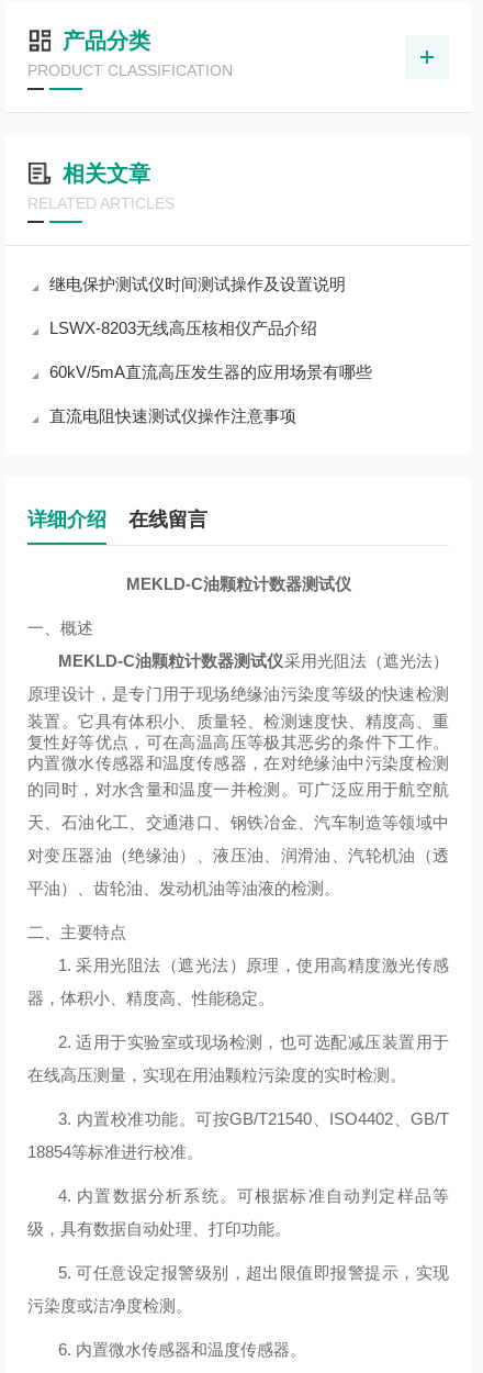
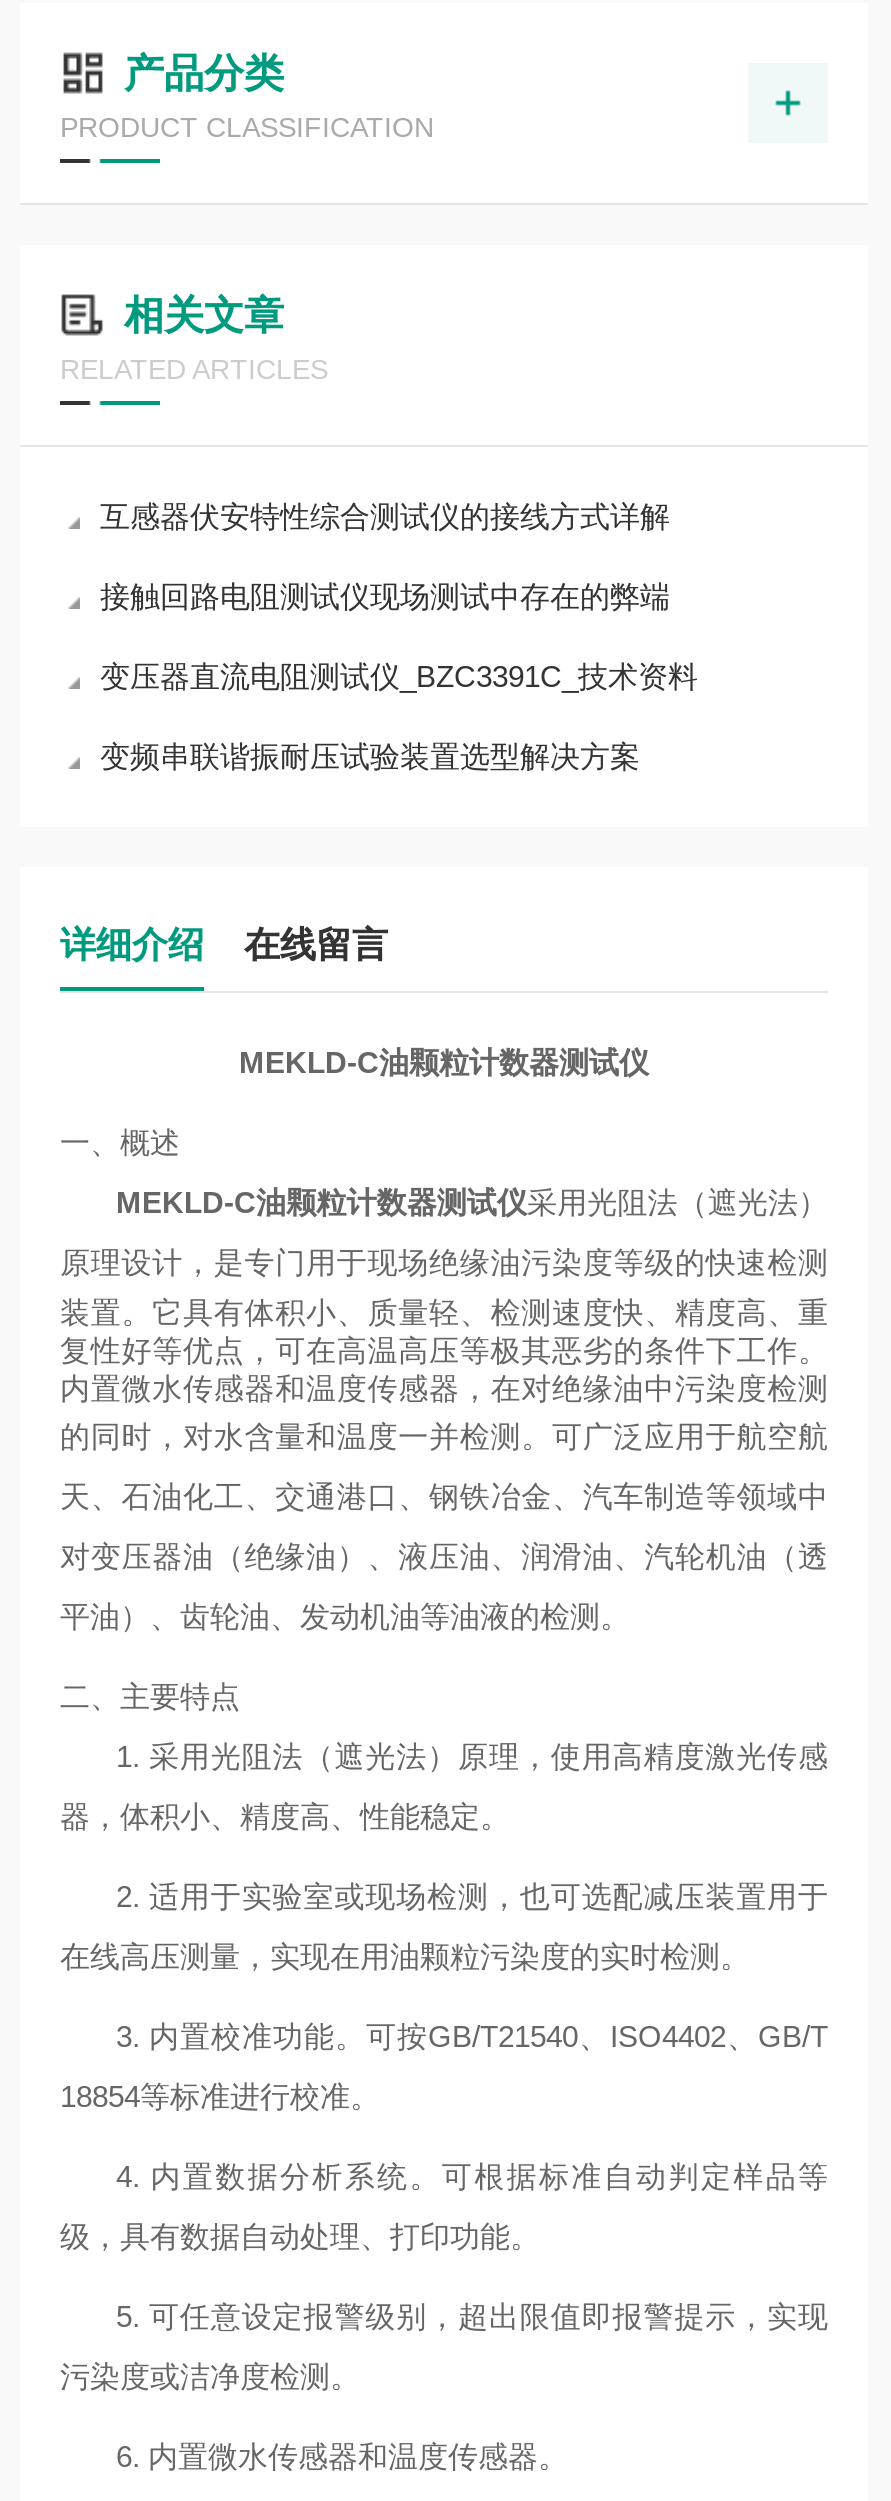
[49,275,346,293] 继电保护测试仪时间测试操作及设置说明 -> [100,499,670,533] 互感器伏安特性综合测试仪的接线方式详解
[49,319,317,337] LSWX-8203无线高压核相仪产品介绍 -> [100,579,670,613] 接触回路电阻测试仪现场测试中存在的弊端
[49,362,372,381] 60kV/5mA直流高压发生器的应用场景有哪些 -> [100,659,698,693] 变压器直流电阻测试仪_BZC3391C_技术资料
[49,406,296,425] 直流电阻快速测试仪操作注意事项 -> [100,739,640,773] 变频串联谐振耐压试验装置选型解决方案

